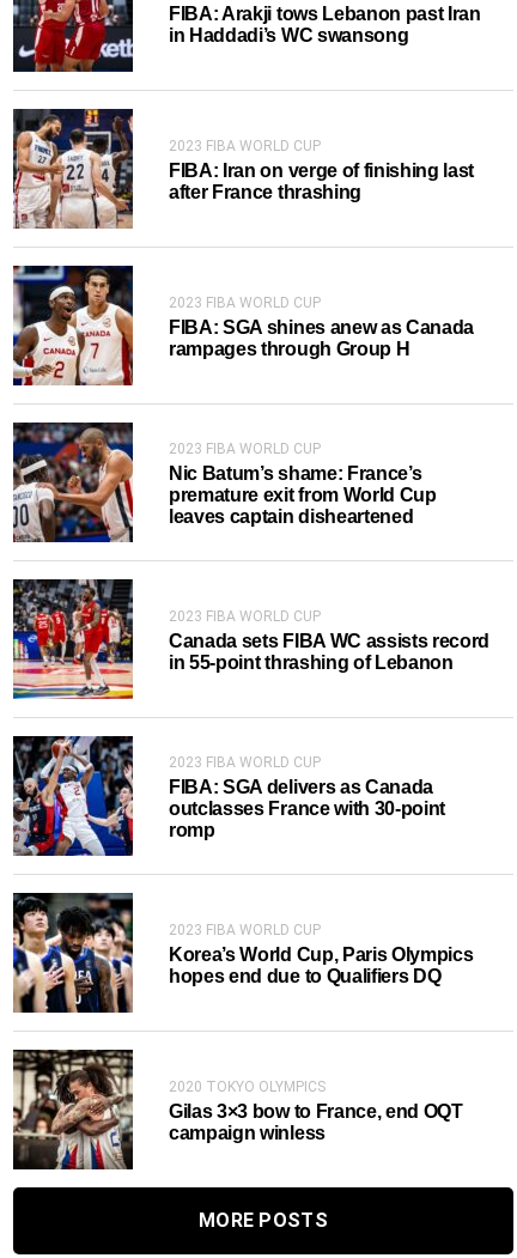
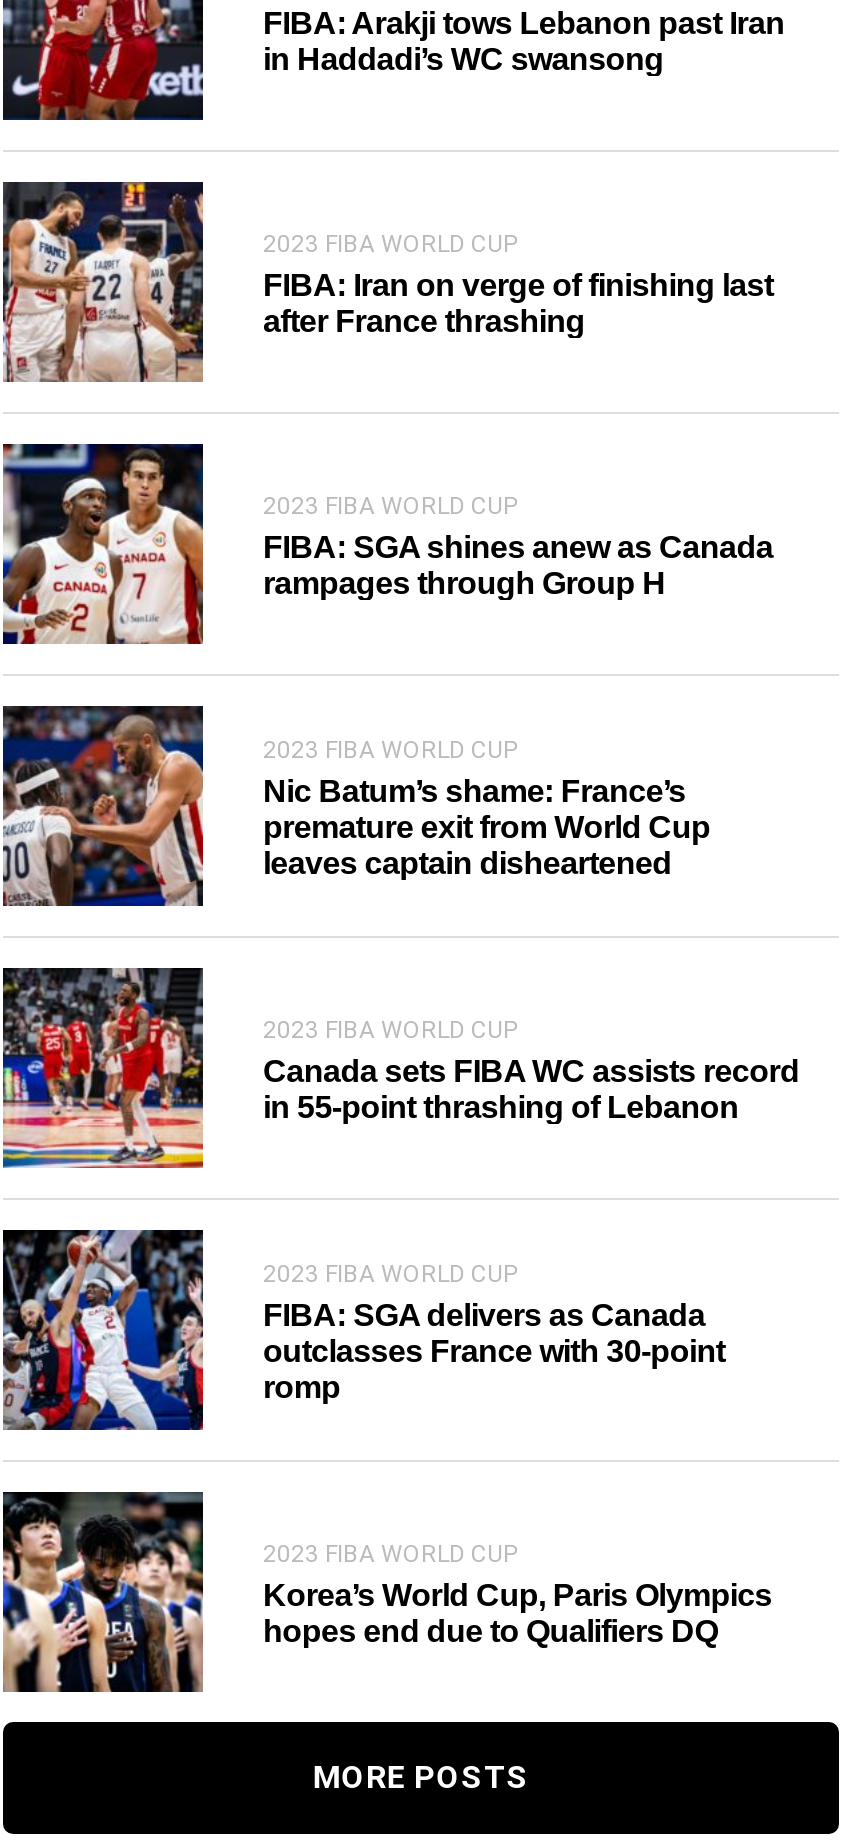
[12,1050,463,1171] [image] | 2020 TOKYO OLYMPICS | Gilas 3×3 bow to France, end OQT | campaign winless -> none

